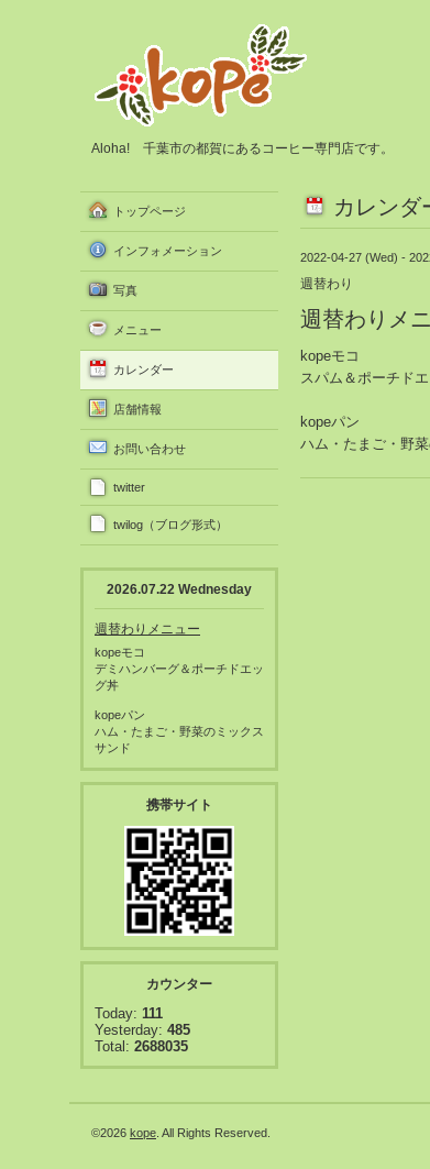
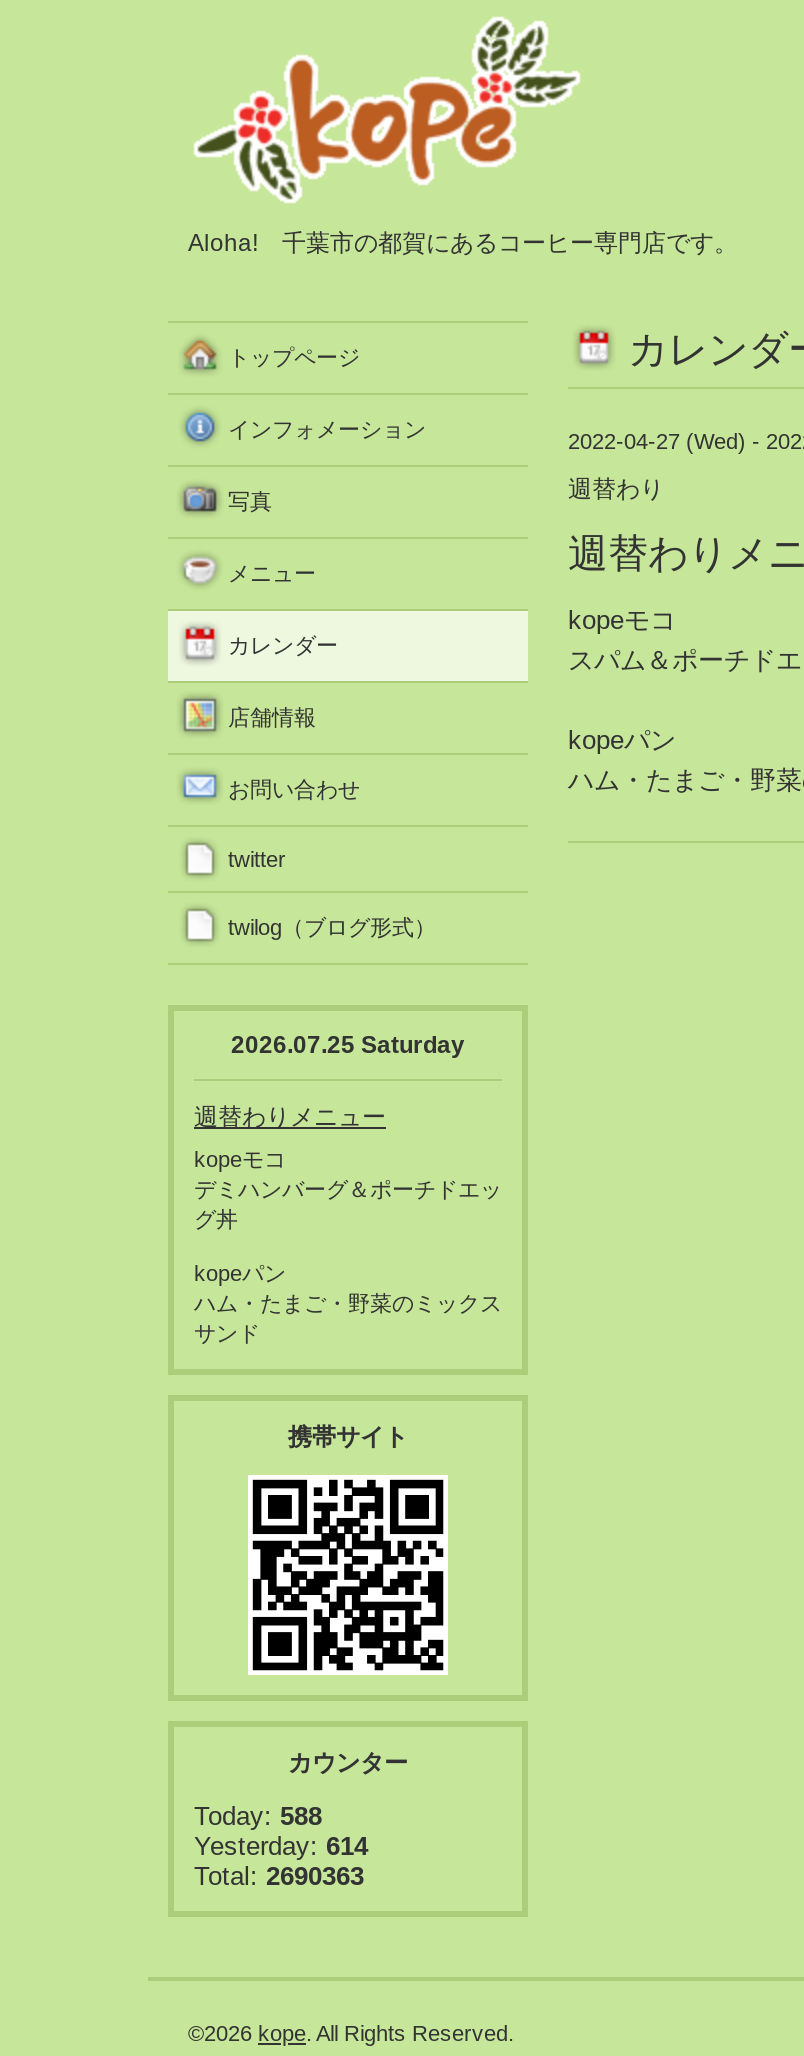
[107,582,252,597] 2026.07.22 Wednesday -> [231,1031,465,1059] 2026.07.25 Saturday
[95,1005,163,1022] Today: 111 -> [194,1801,322,1831] Today: 588
[95,1022,190,1038] Yesterday: 485 -> [194,1831,368,1861] Yesterday: 614
[95,1038,188,1055] Total: 2688035 -> [194,1861,364,1891] Total: 2690363

